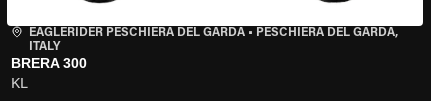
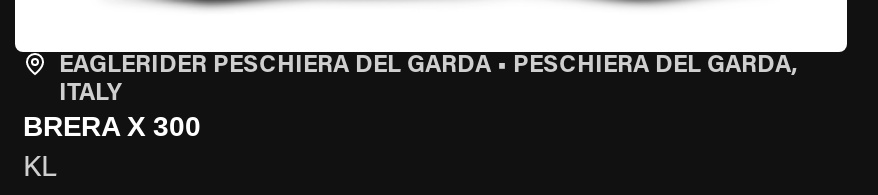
[11,55,87,71] BRERA 300 -> [23,110,201,142] BRERA X 300

